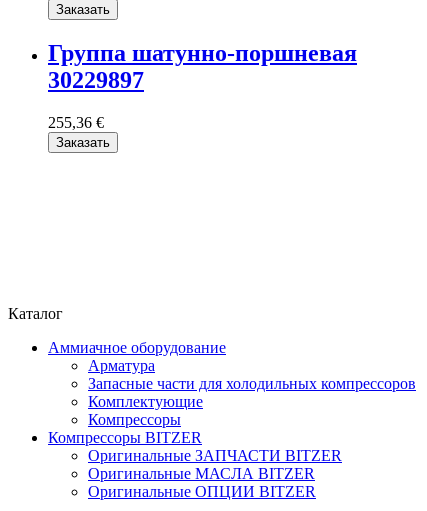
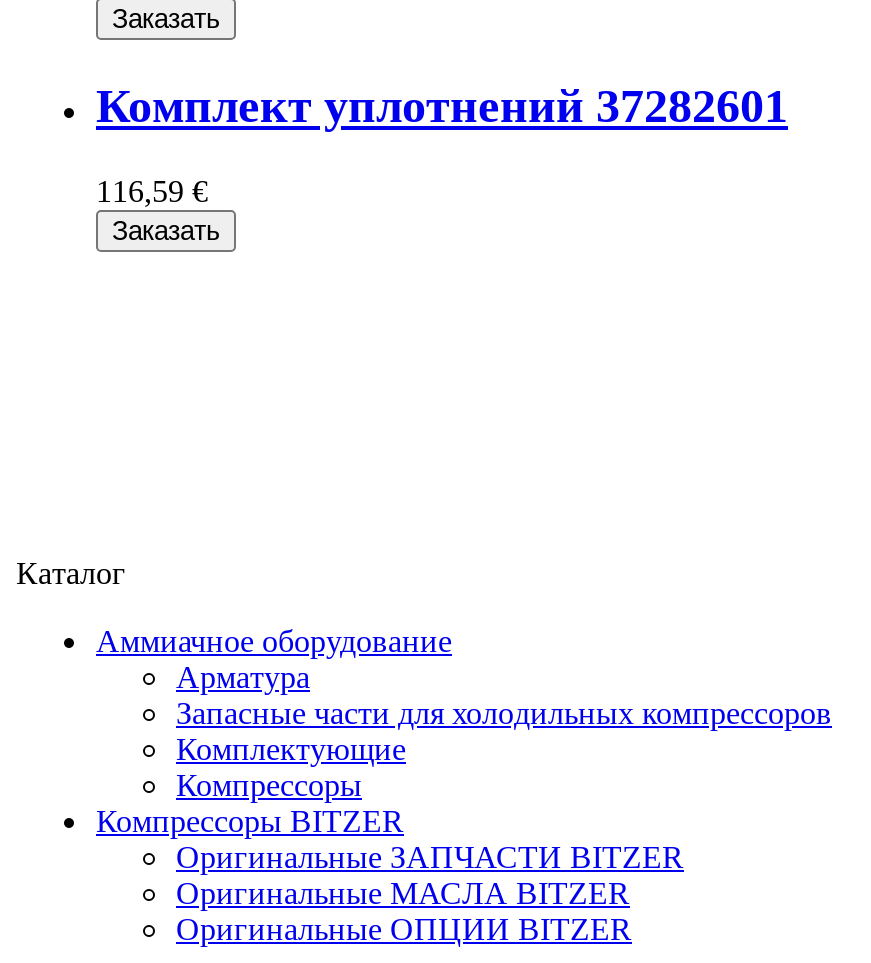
[48,40,357,93] Группа шатунно-поршневая | 30229897 -> [96,80,788,132] Комплект уплотнений 37282601
[48,114,104,131] 255,36 € -> [96,174,208,208] 116,59 €

